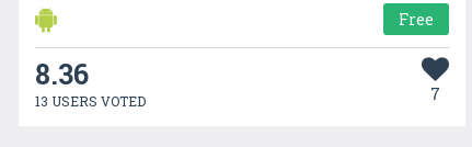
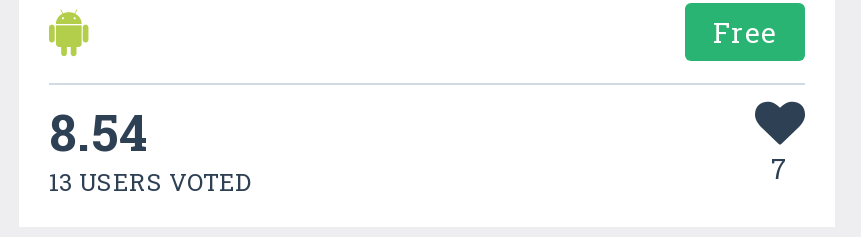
[35,56,89,92] 8.36 -> [49,99,147,165] 8.54

